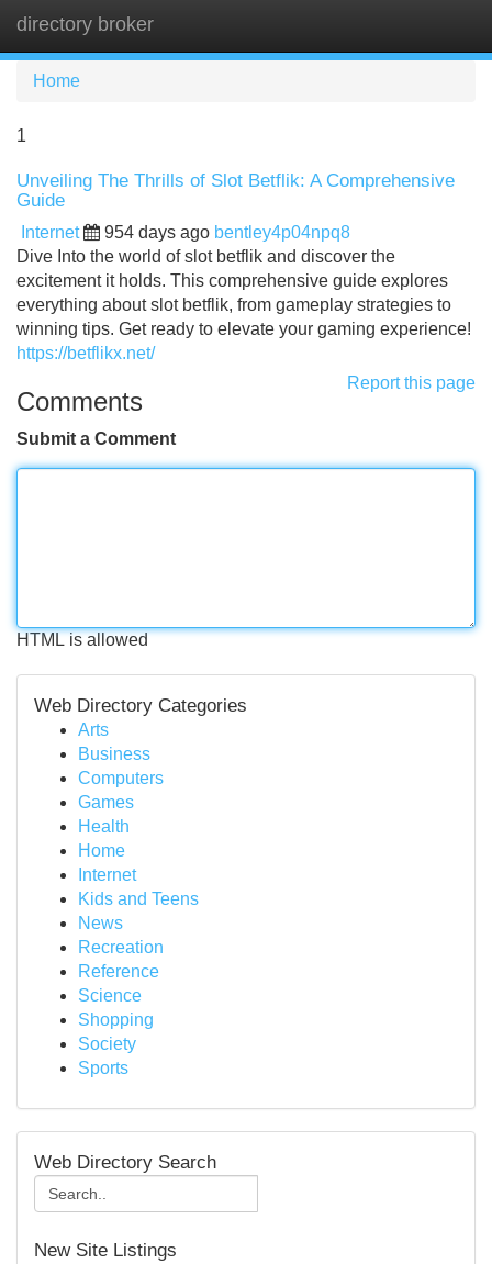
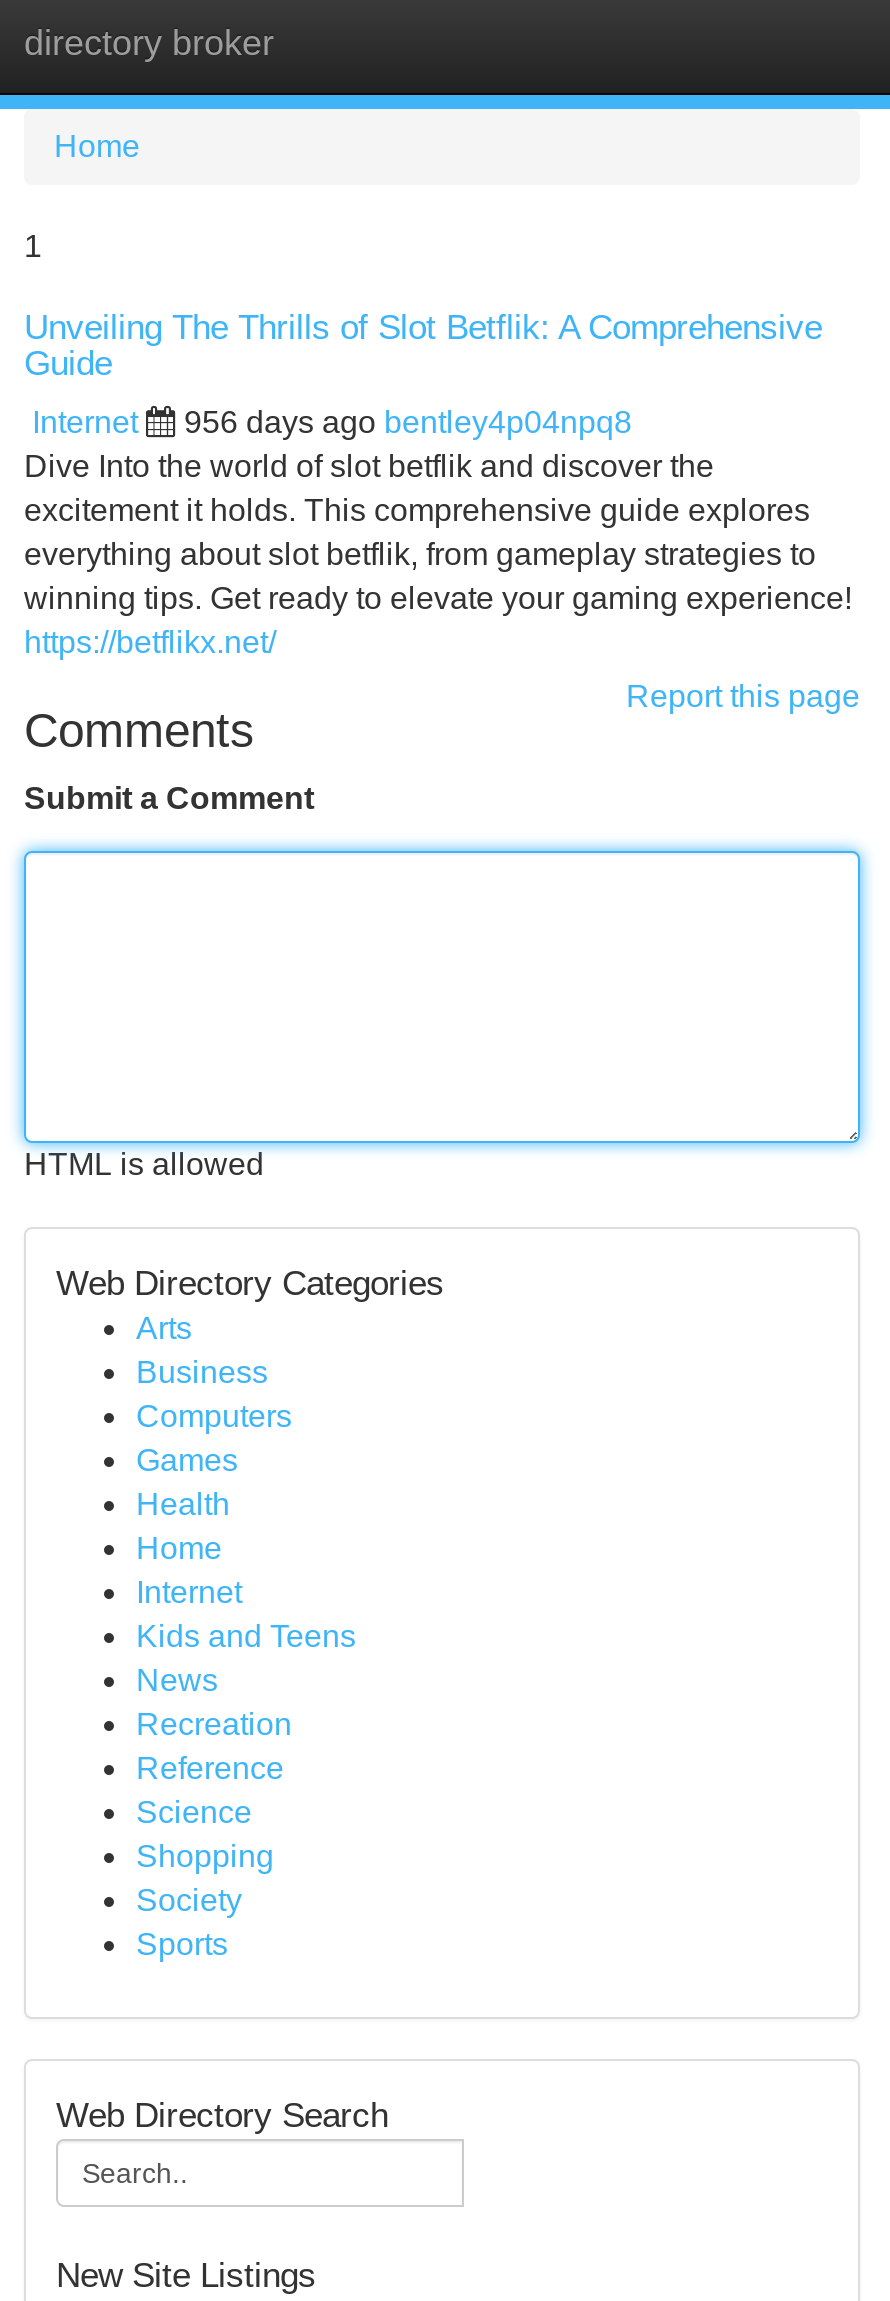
[104,223,350,242] 954 days ago bentley4p04npq8 -> [184,405,632,439] 956 days ago bentley4p04npq8

